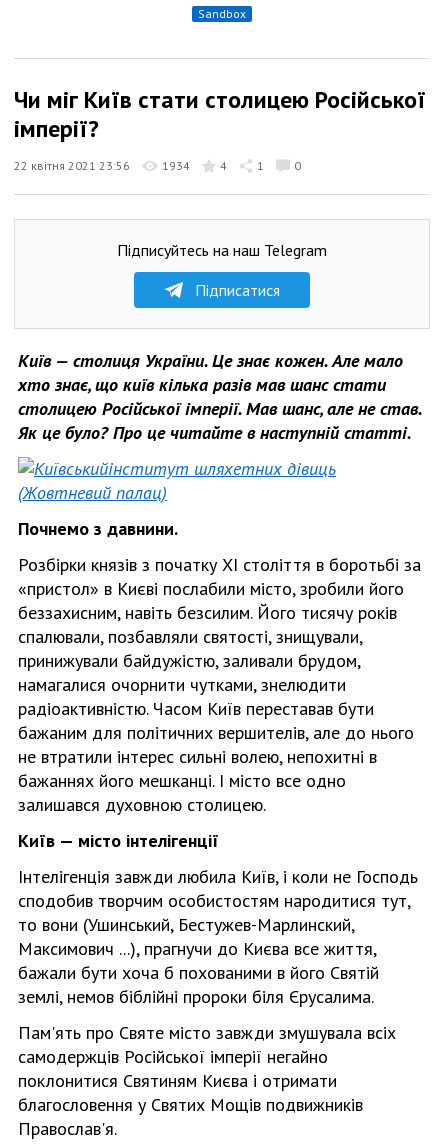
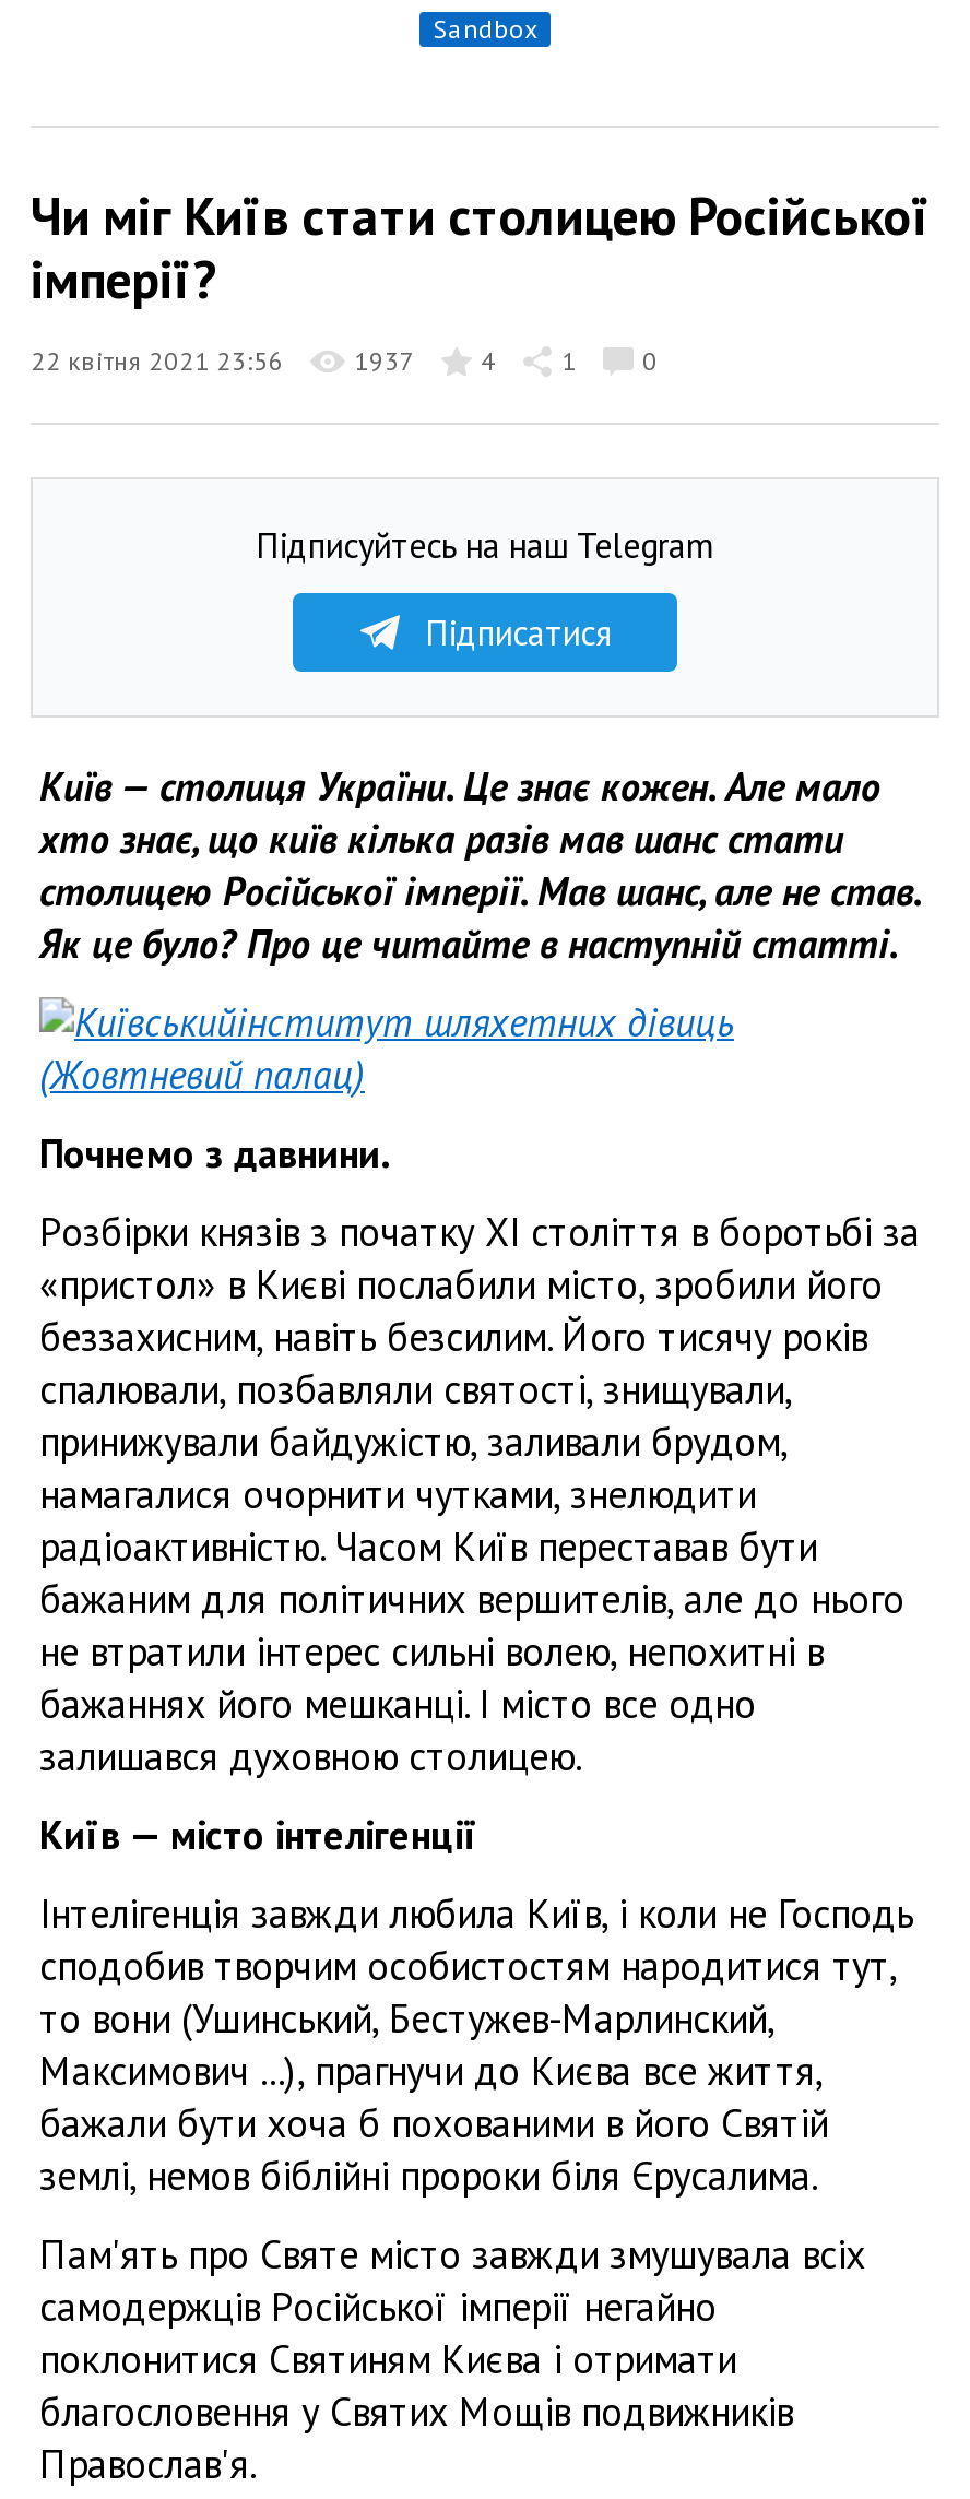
[162,158,301,173] 1934 4 1 0 -> [354,344,658,377] 1937 4 1 0

